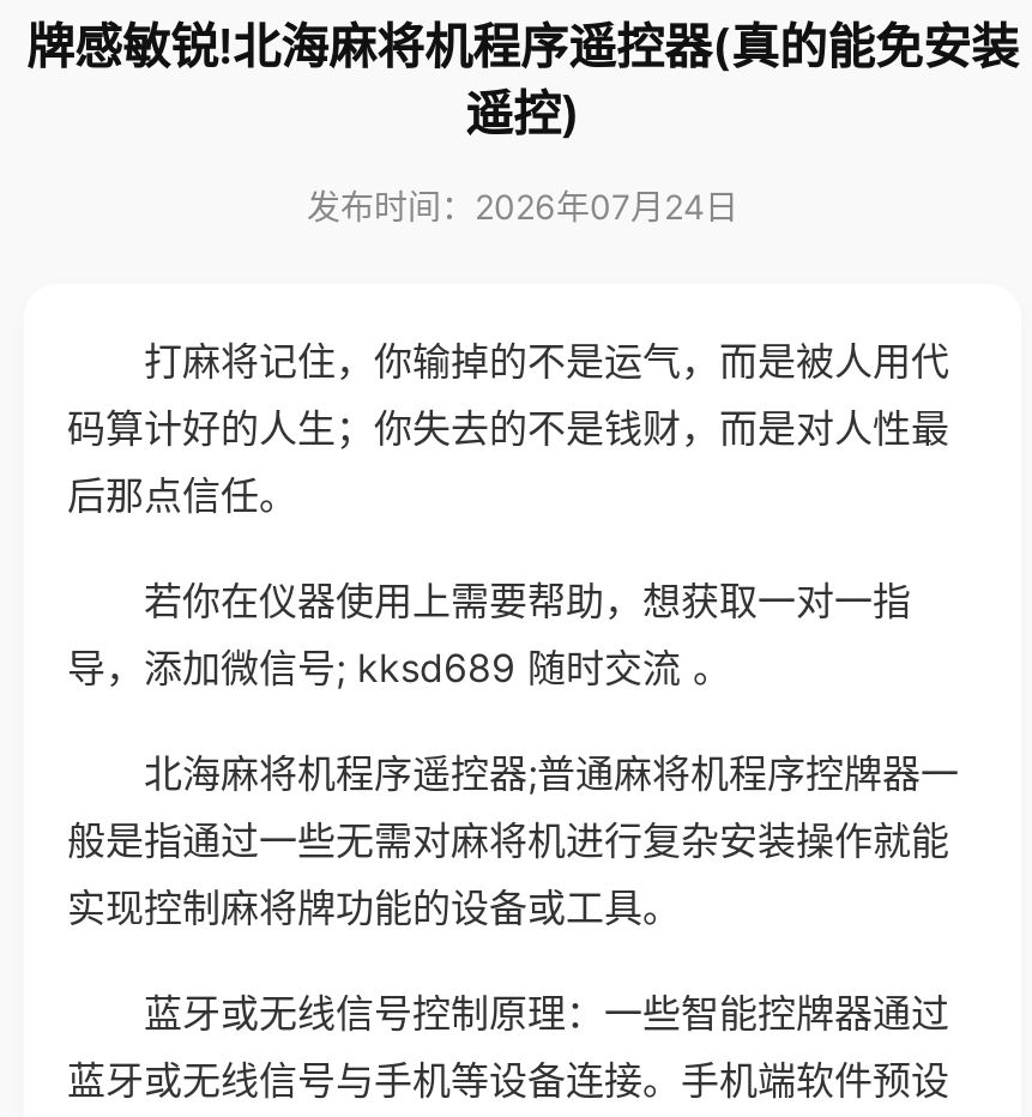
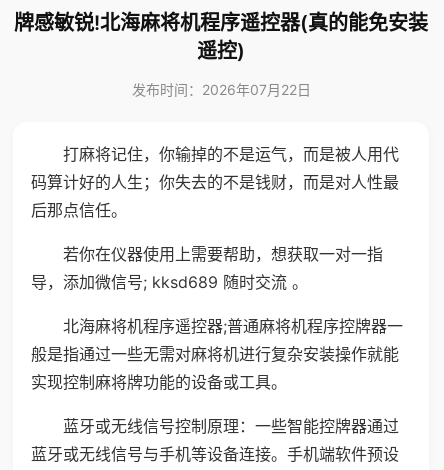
[307,186,738,227] 发布时间：2026年07月24日 -> [131,81,310,98] 发布时间：2026年07月22日

